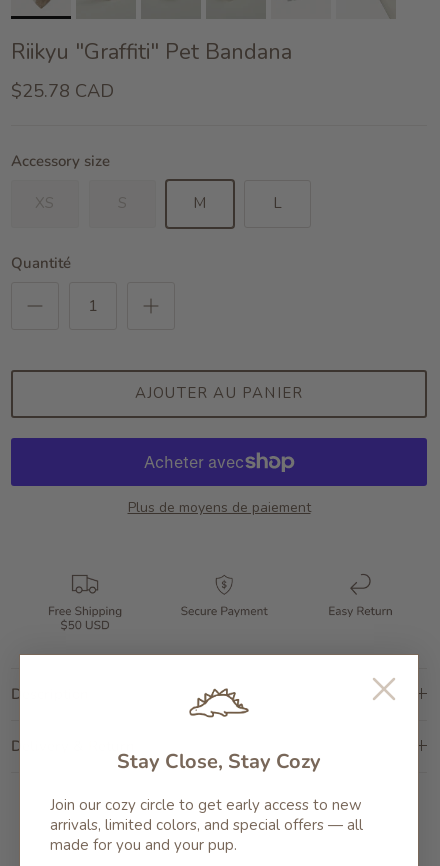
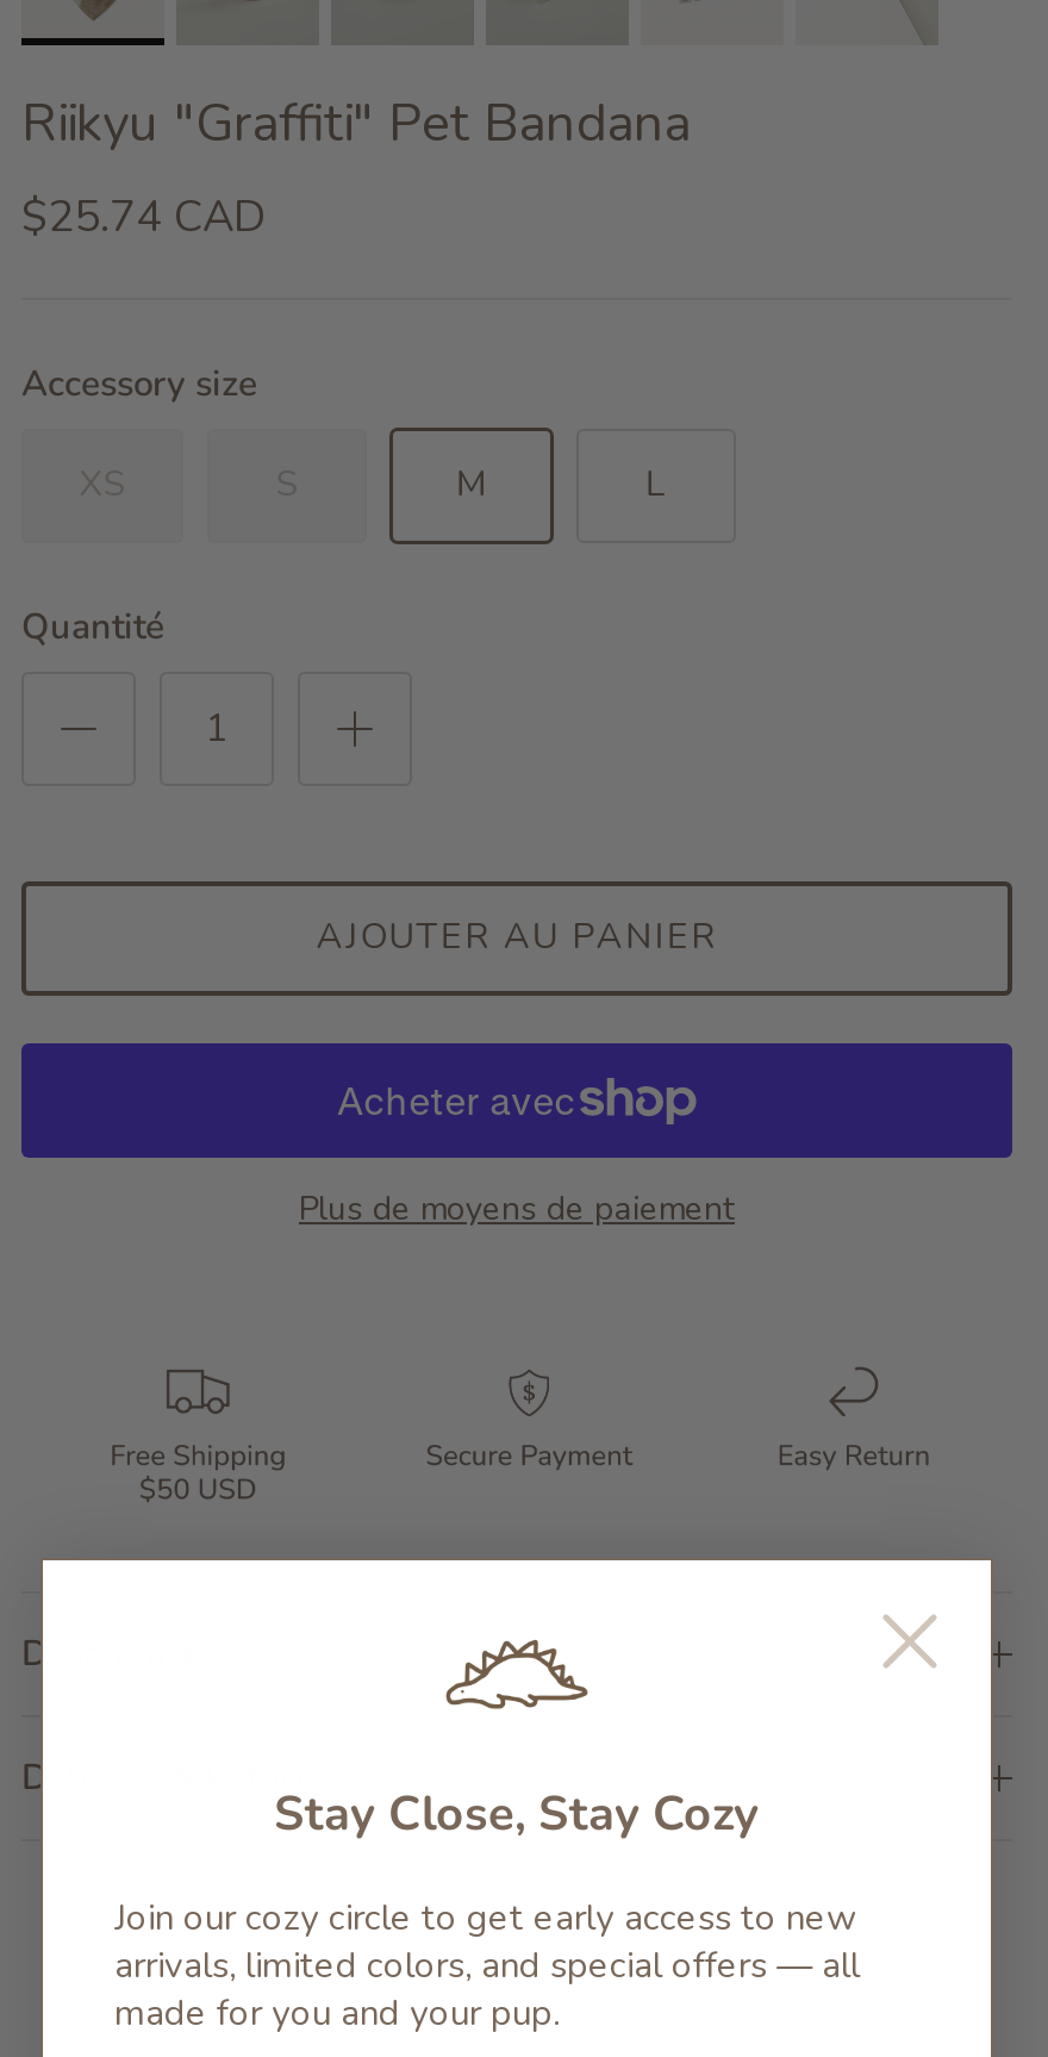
[11,78,114,103] $25.78 CAD -> [21,185,267,245] $25.74 CAD

